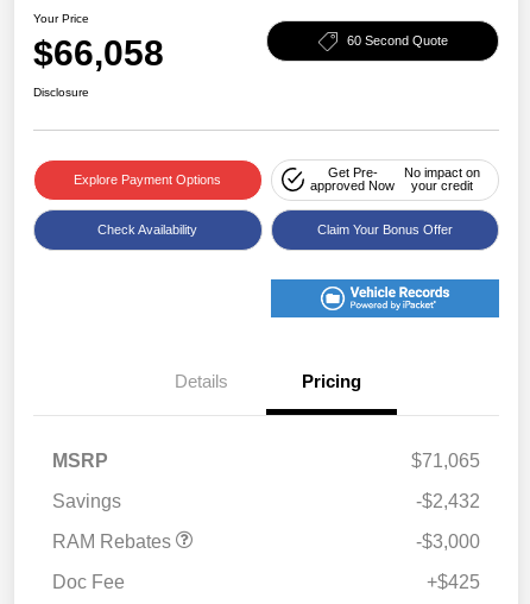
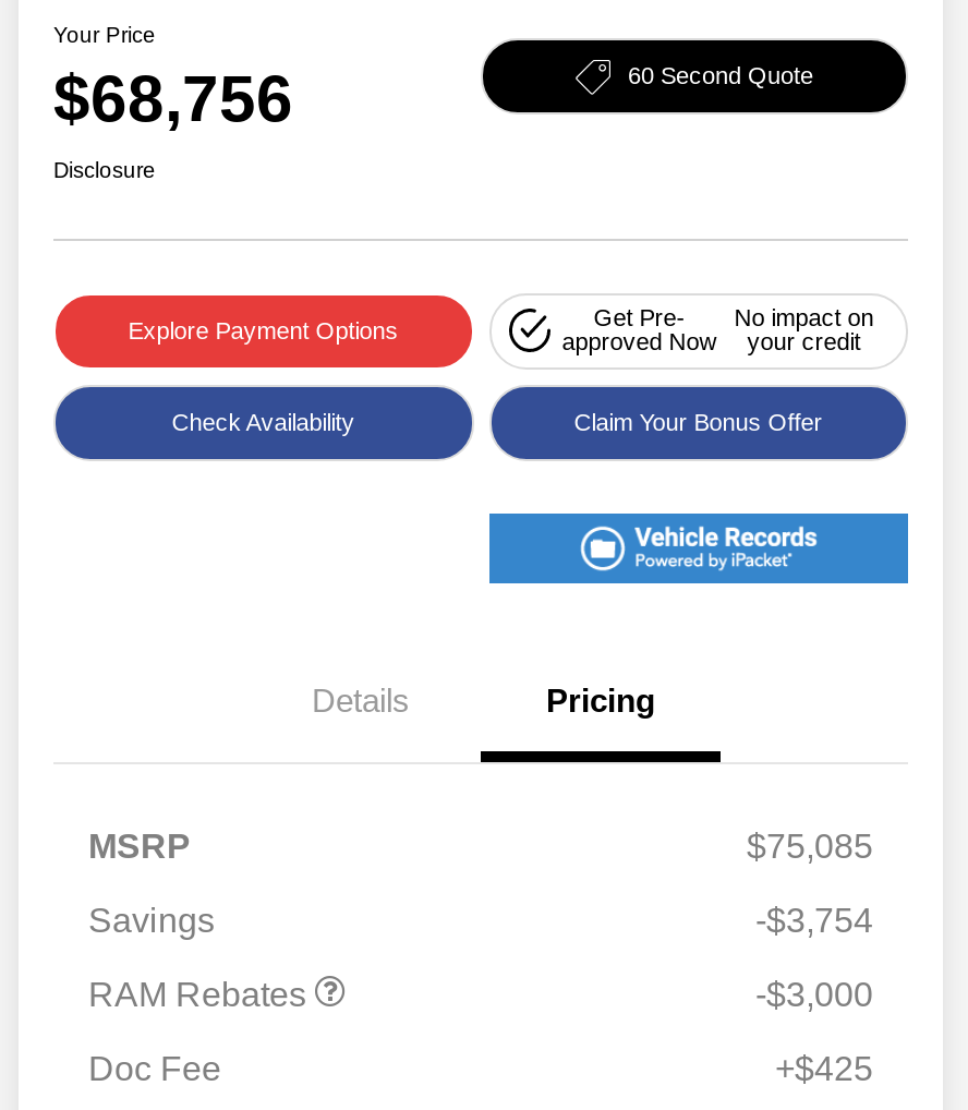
[33,33,164,72] $66,058 -> [53,61,293,133] $68,756
[411,450,480,470] $71,065 -> [747,827,873,864] $75,085
[416,491,480,511] -$2,432 -> [755,901,873,938] -$3,754

